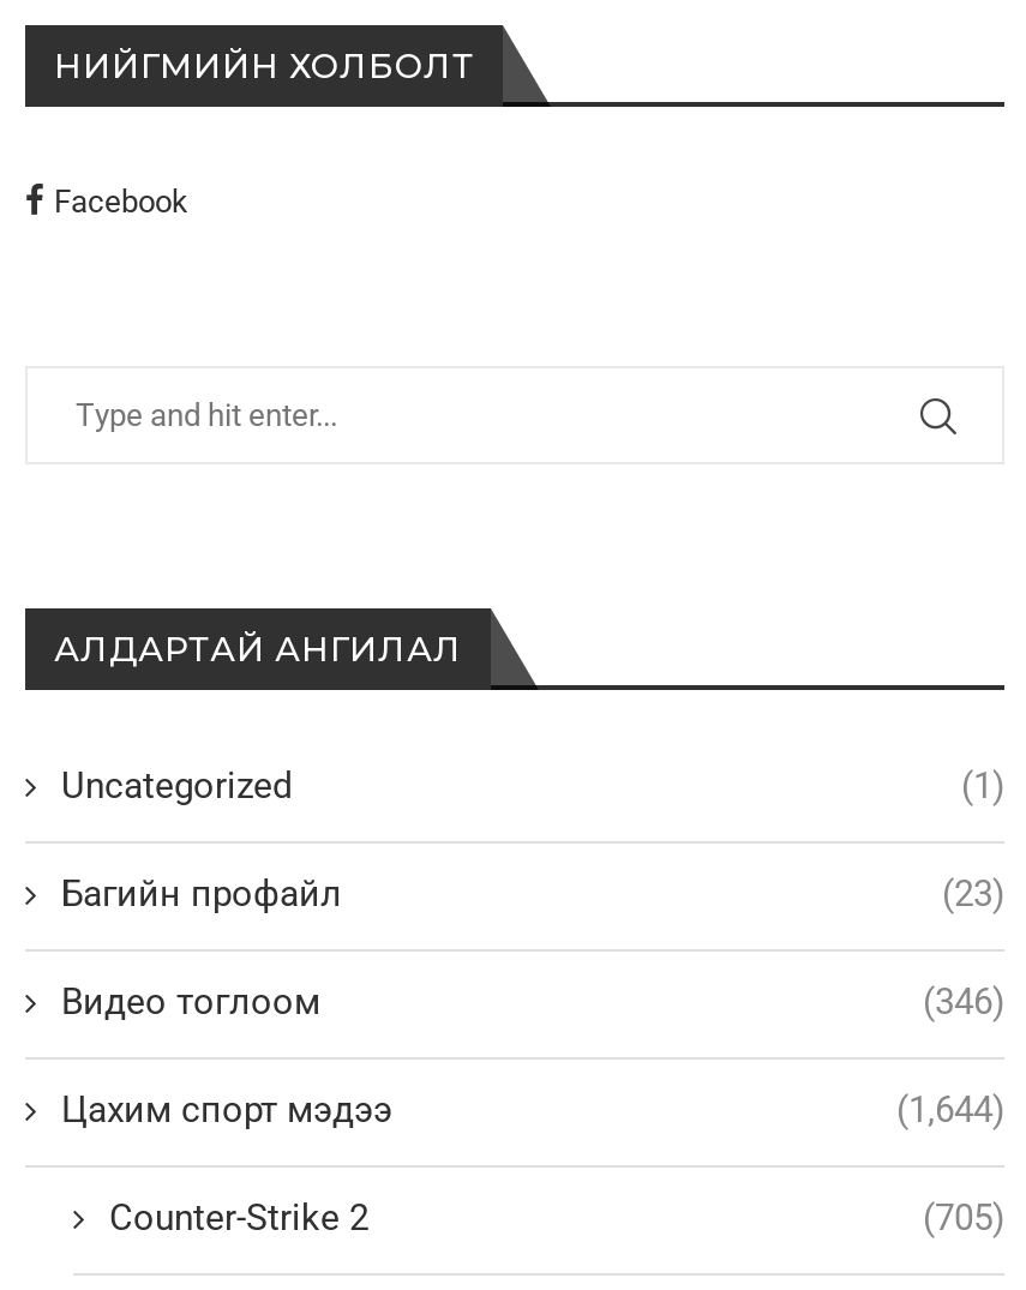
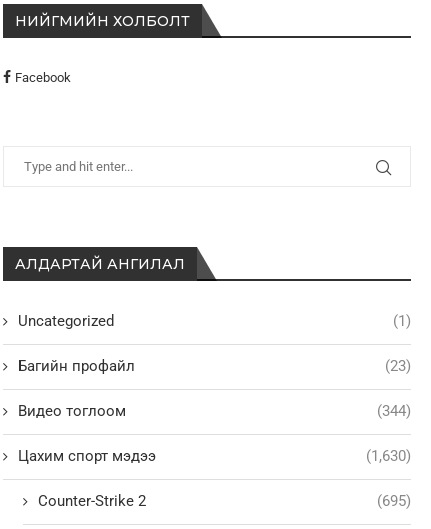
[923,981,1004,1024] (346) -> [377,402,411,420] (344)
[896,1089,1004,1132] (1,644) -> [366,447,411,465] (1,630)
[923,1197,1004,1240] (705) -> [377,492,411,510] (695)

